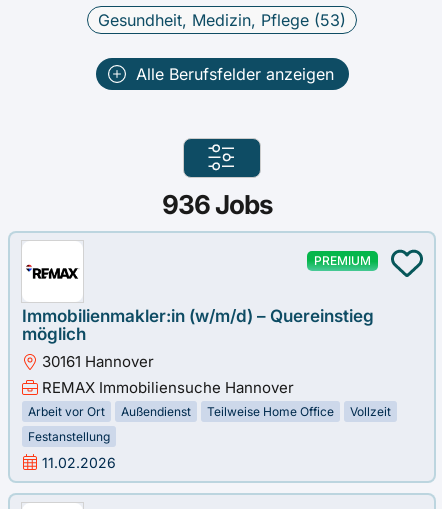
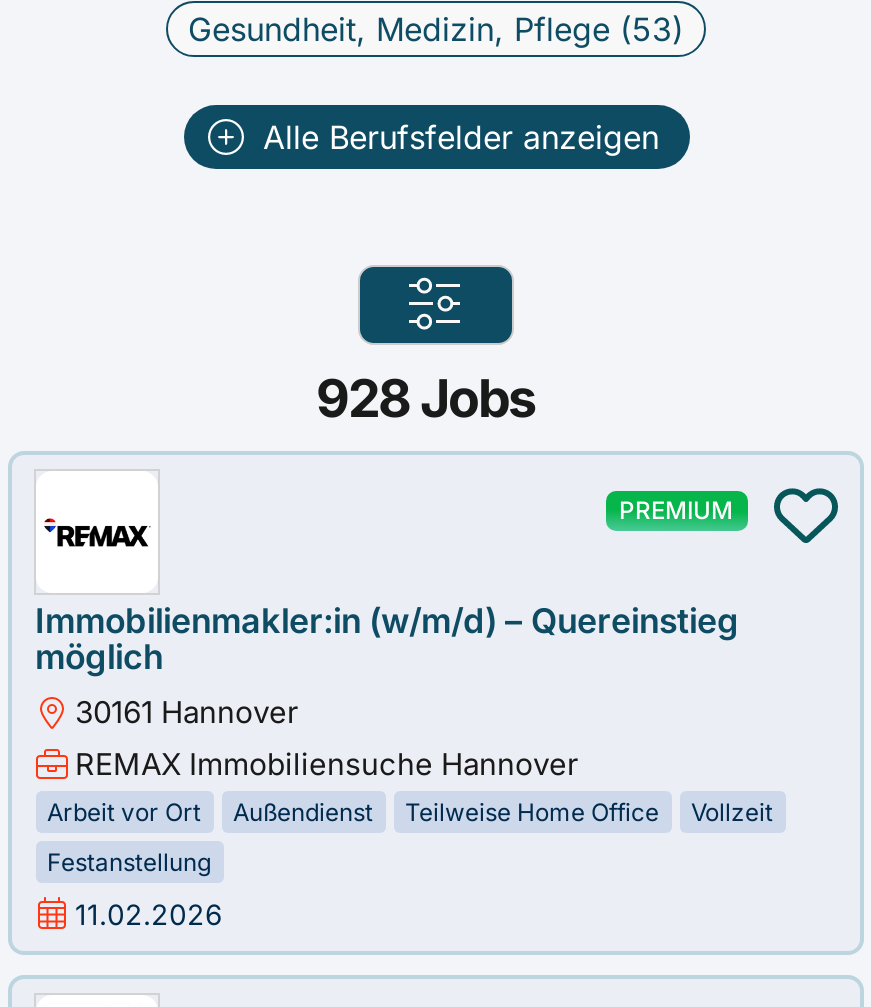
[161,189,272,220] 936 Jobs -> [316,367,536,429] 928 Jobs

